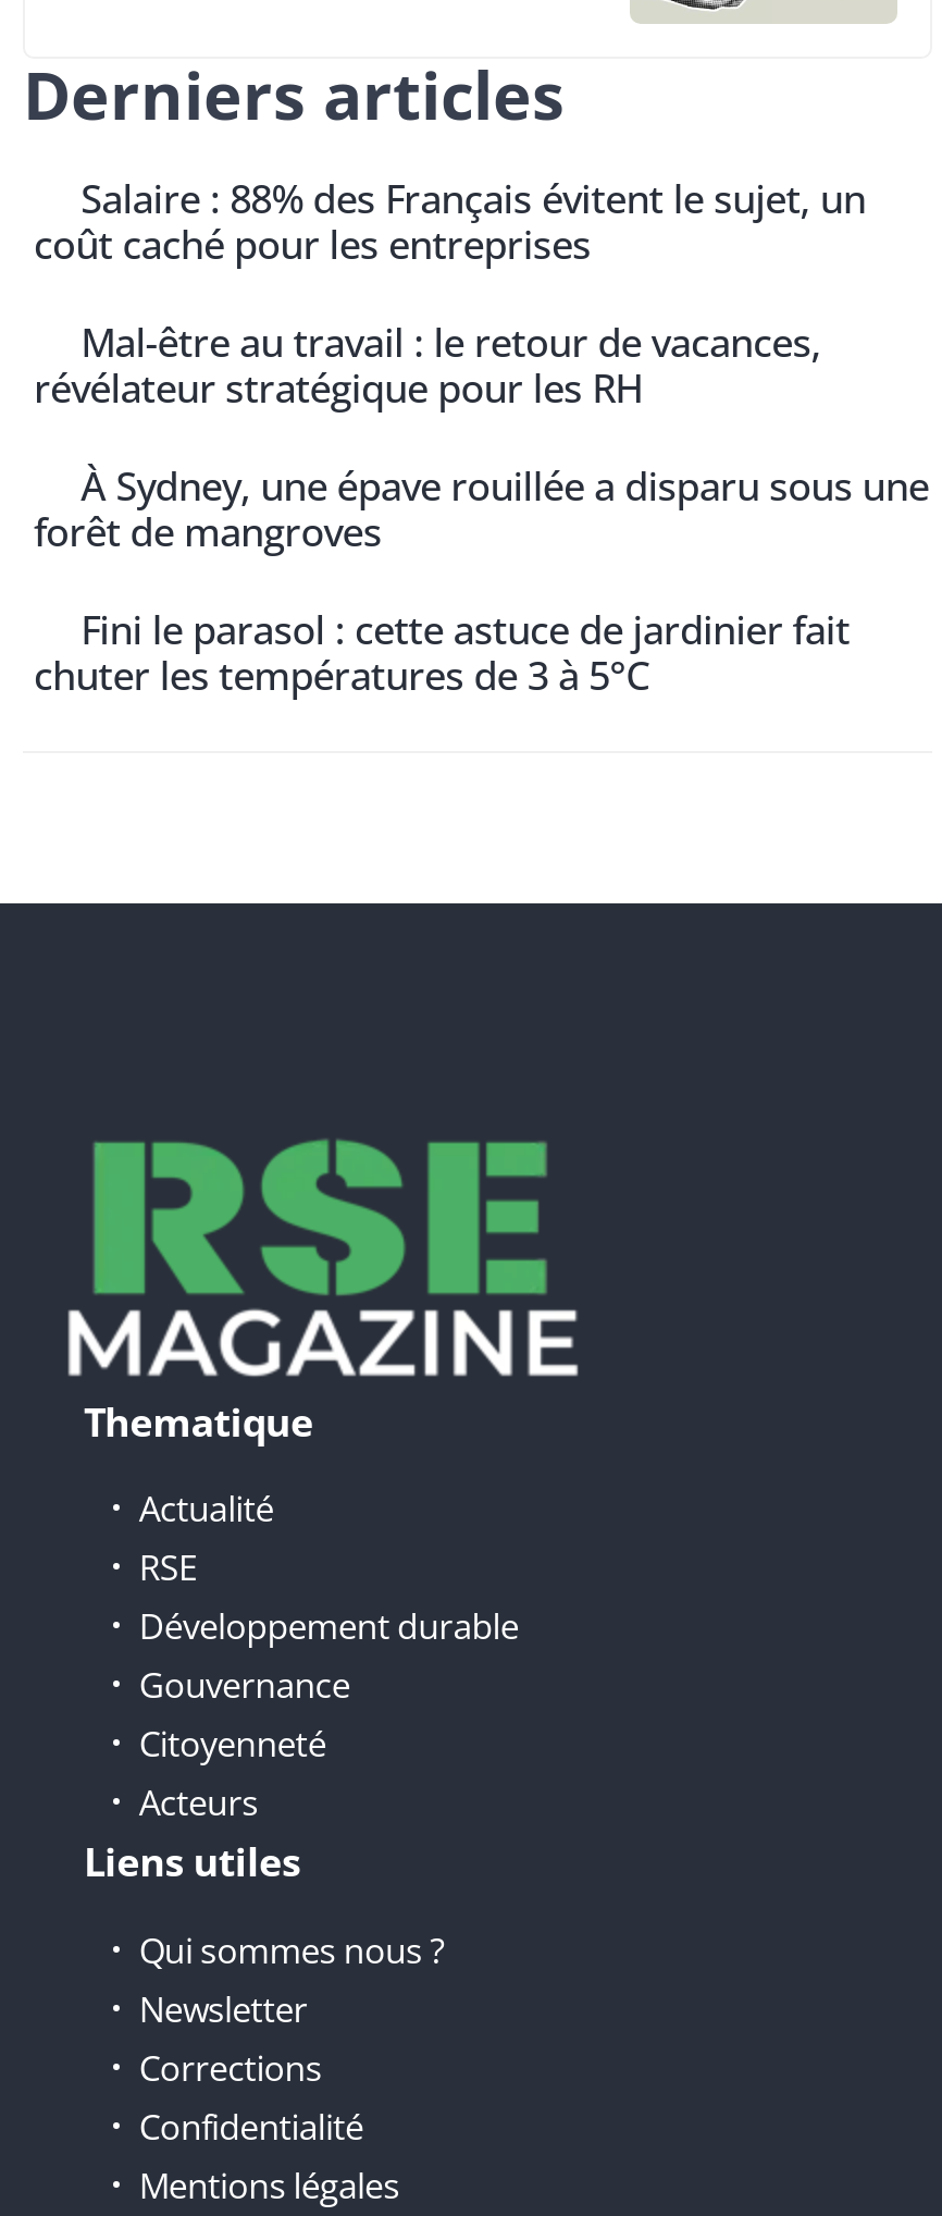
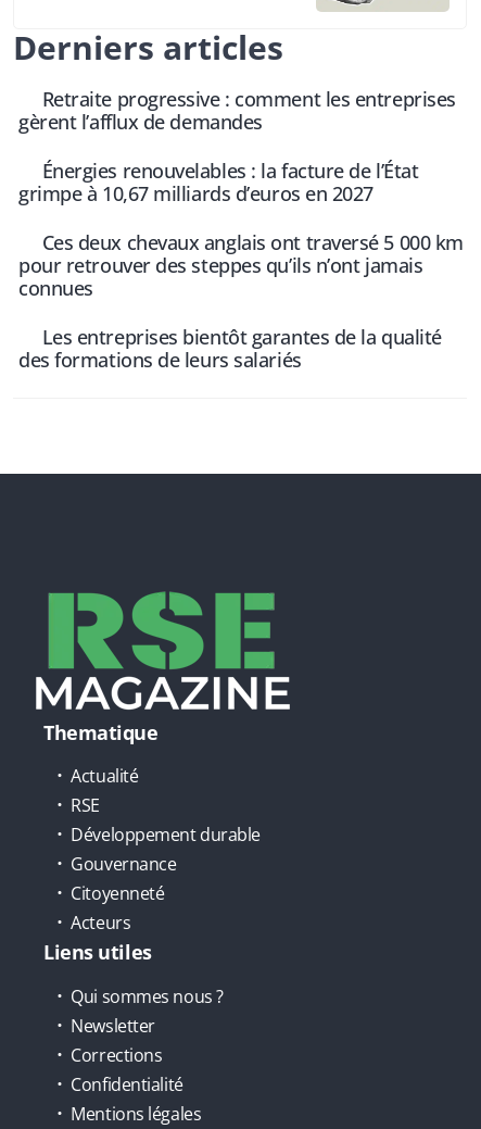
[34,171,866,269] Salaire : 88% des Français évitent le sujet, un | coût caché pour les entreprises -> [18,85,456,134] Retraite progressive : comment les entreprises | gèrent l’afflux de demandes
[34,315,821,413] Mal-être au travail : le retour de vacances, | révélateur stratégique pour les RH -> [18,157,418,206] Énergies renouvelables : la facture de l’État | grimpe à 10,67 milliards d’euros en 2027
[34,458,929,556] À Sydney, une épave rouillée a disparu sous une | forêt de mangroves -> [18,229,464,301] Ces deux chevaux anglais ont traversé 5 000 km | pour retrouver des steppes qu’ils n’ont jamais | connues
[34,602,850,700] Fini le parasol : cette astuce de jardinier fait | chuter les températures de 3 à 5°C -> [18,323,442,372] Les entreprises bientôt garantes de la qualité | des formations de leurs salariés

